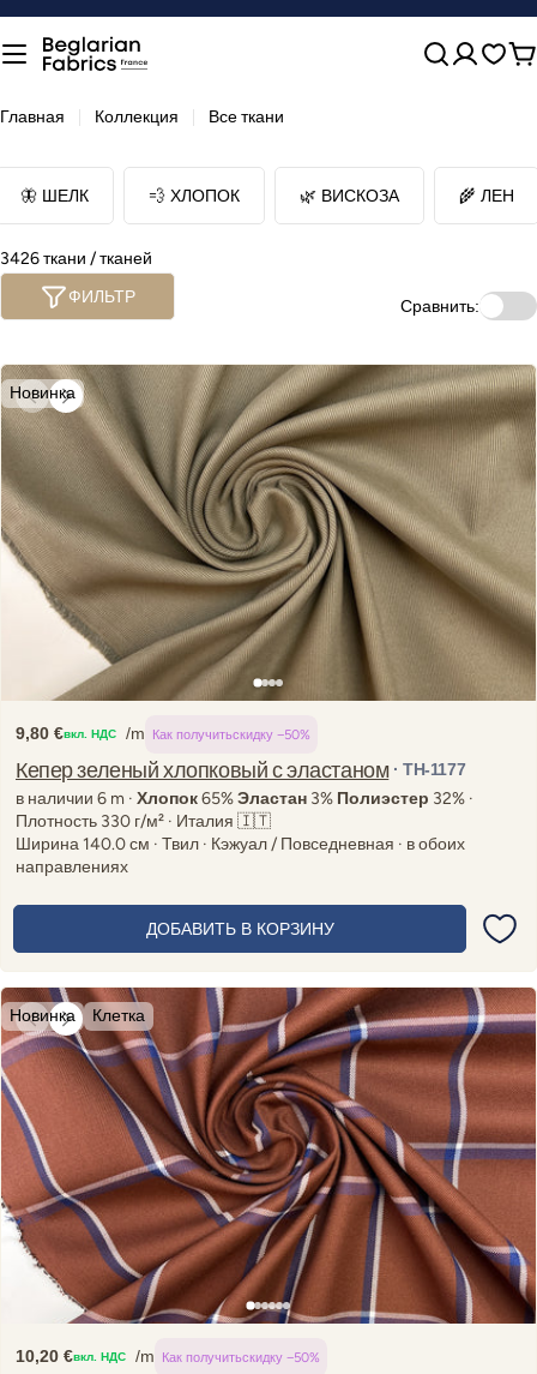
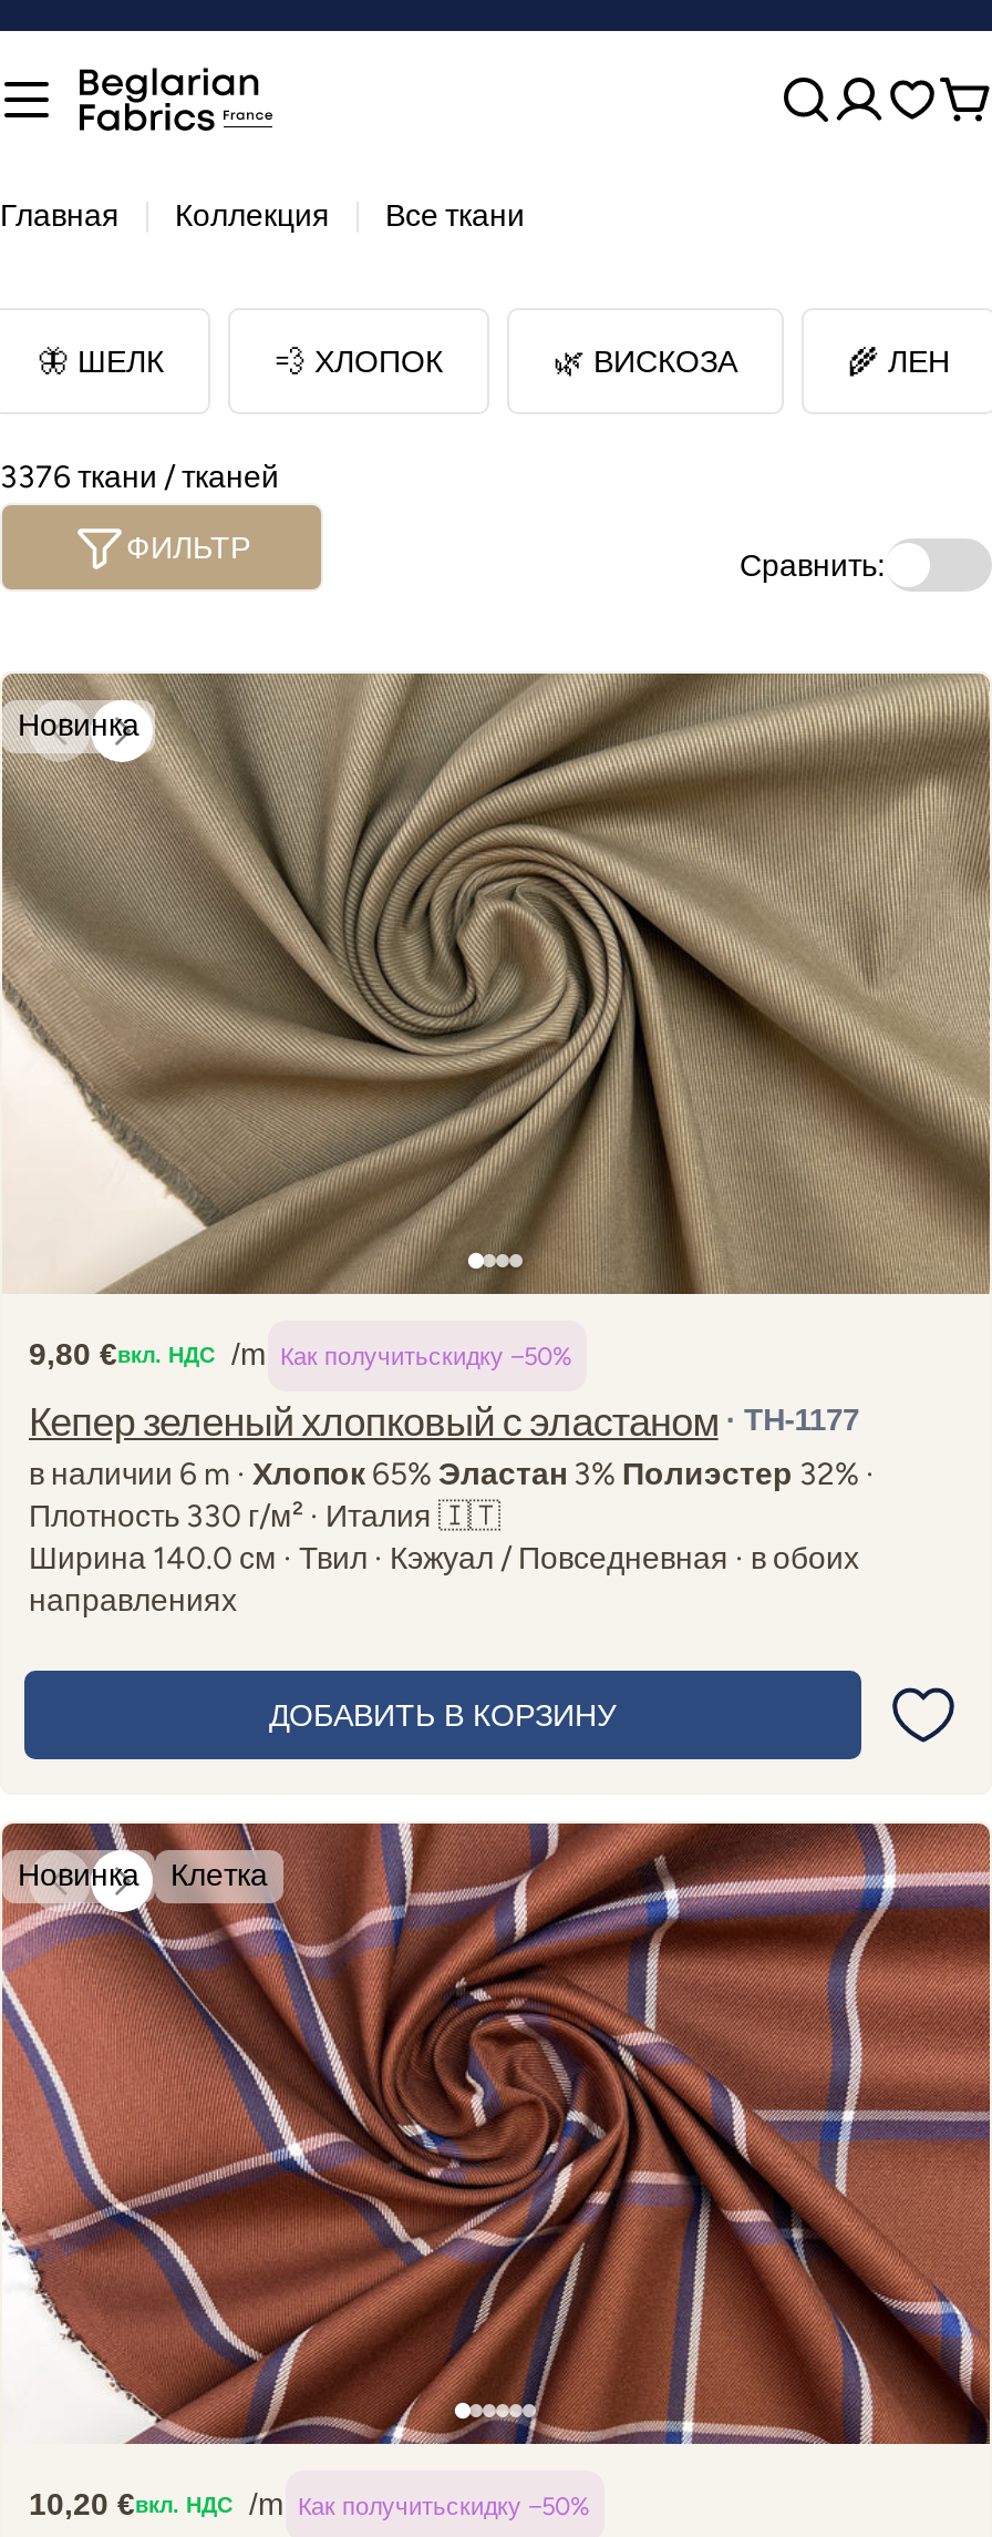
[0,249,152,269] 3426 ткани / тканей -> [0,460,279,497] 3376 ткани / тканей

